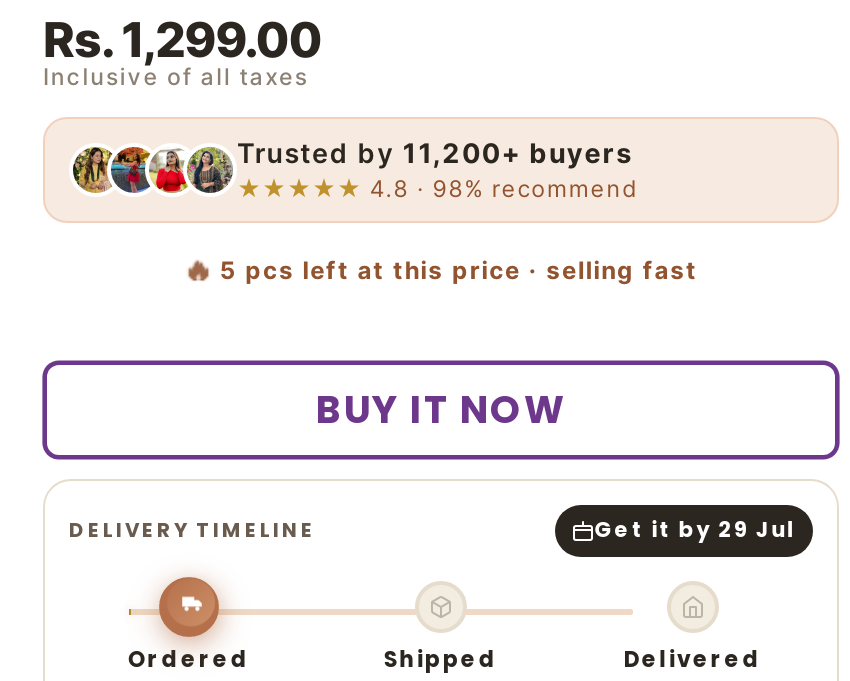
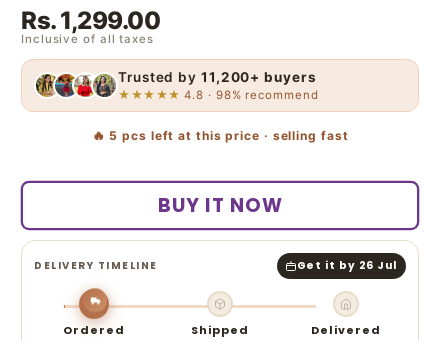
[594,516,795,546] Get it by 29 Jul -> [297,258,397,273] Get it by 26 Jul

